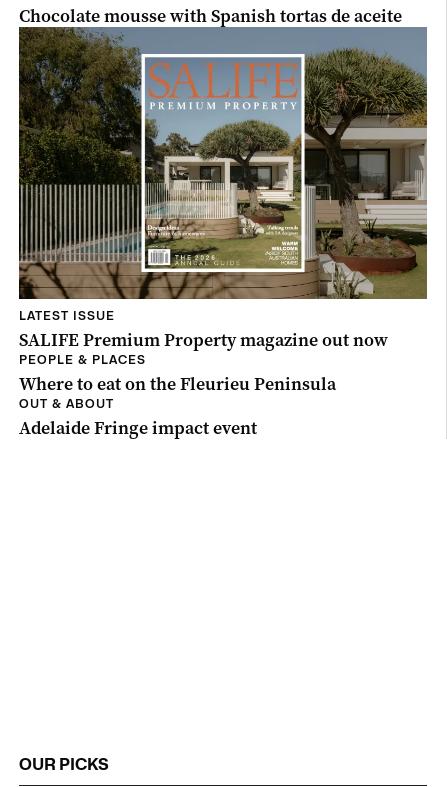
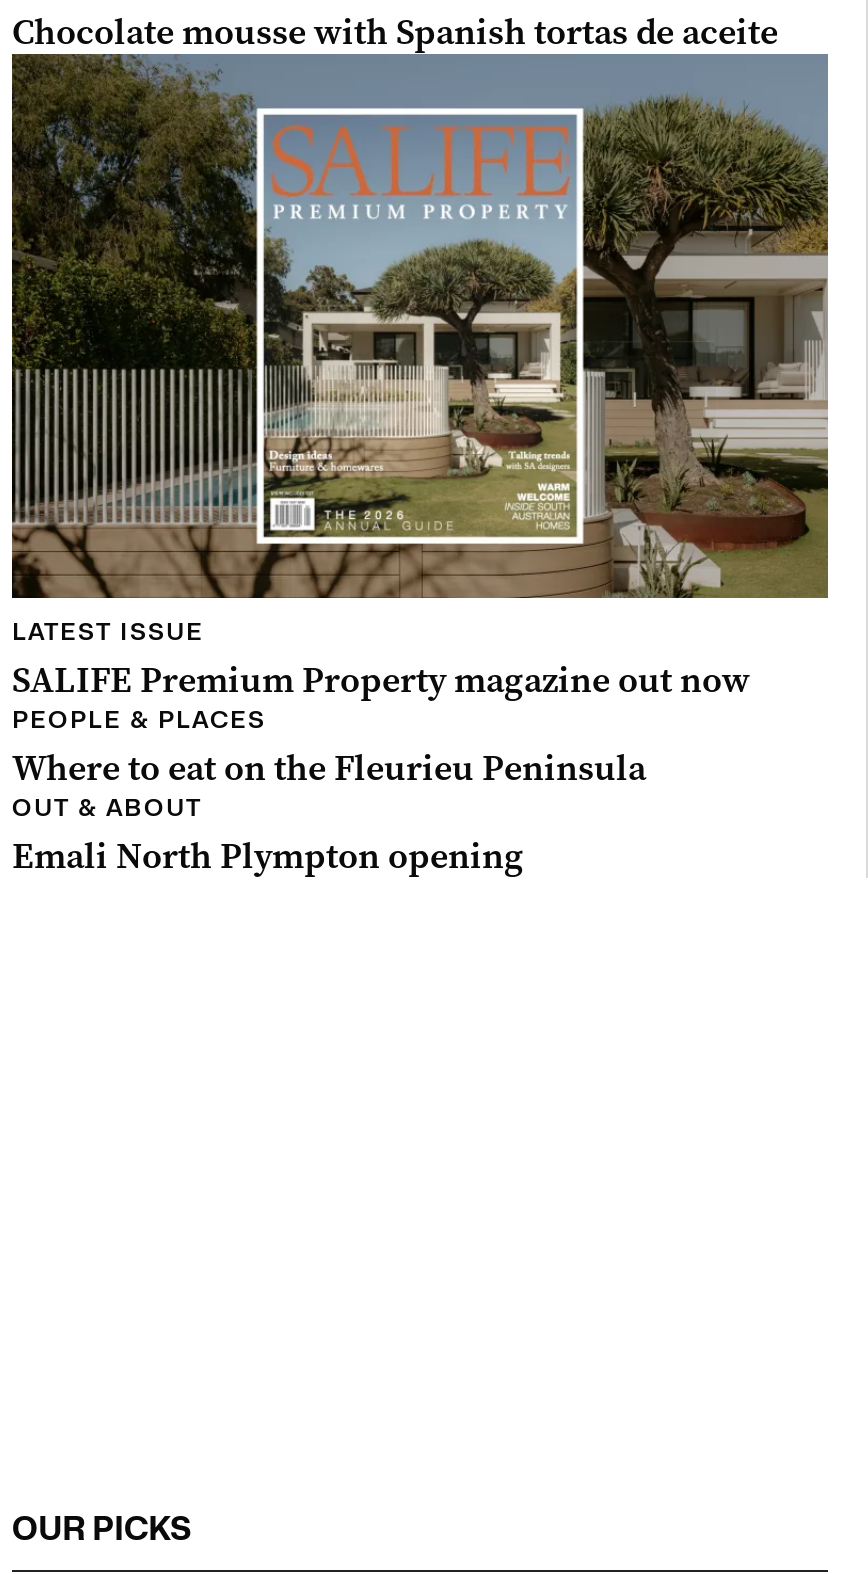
[19,416,257,440] Adelaide Fringe impact event -> [12,832,524,880] Emali North Plympton opening

